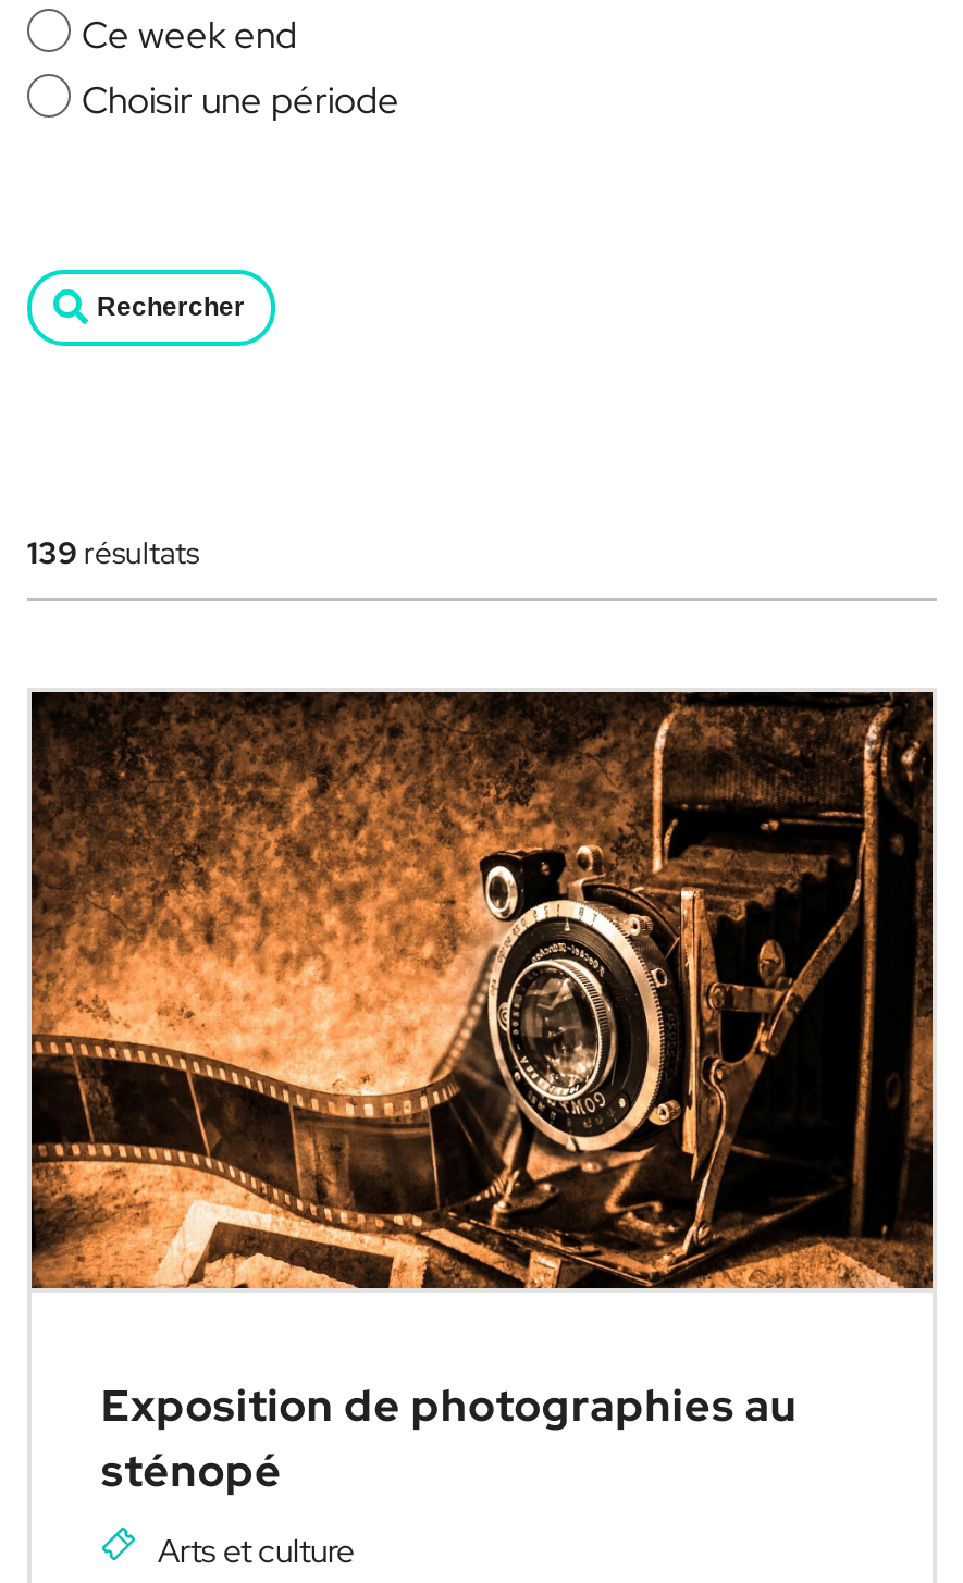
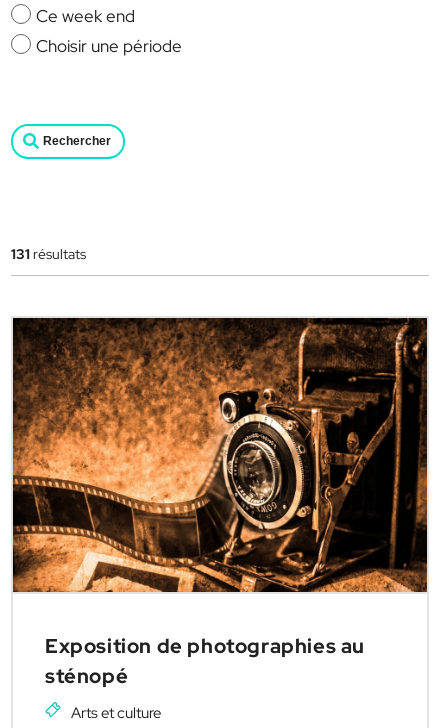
[27,533,199,572] 139 résultats -> [11,245,86,263] 131 résultats

